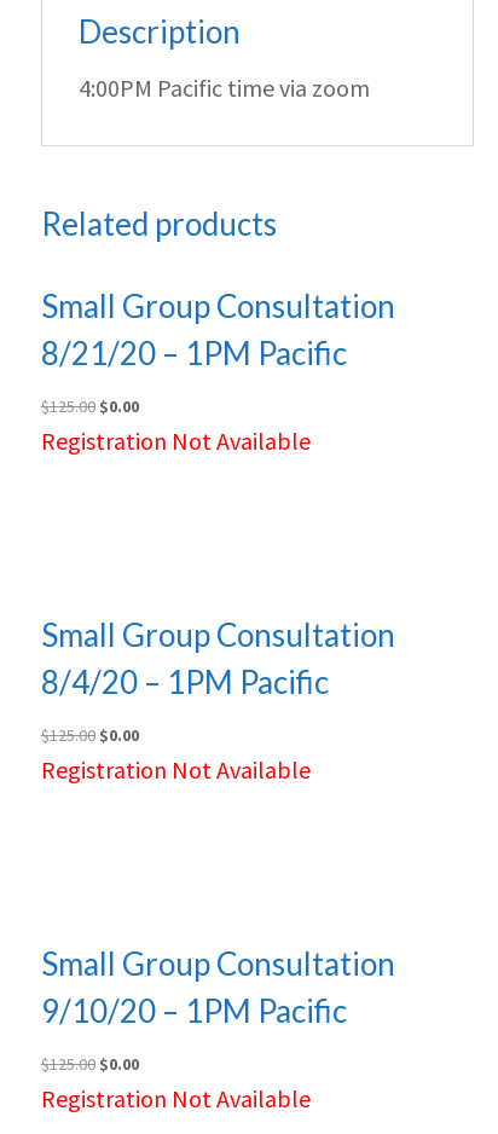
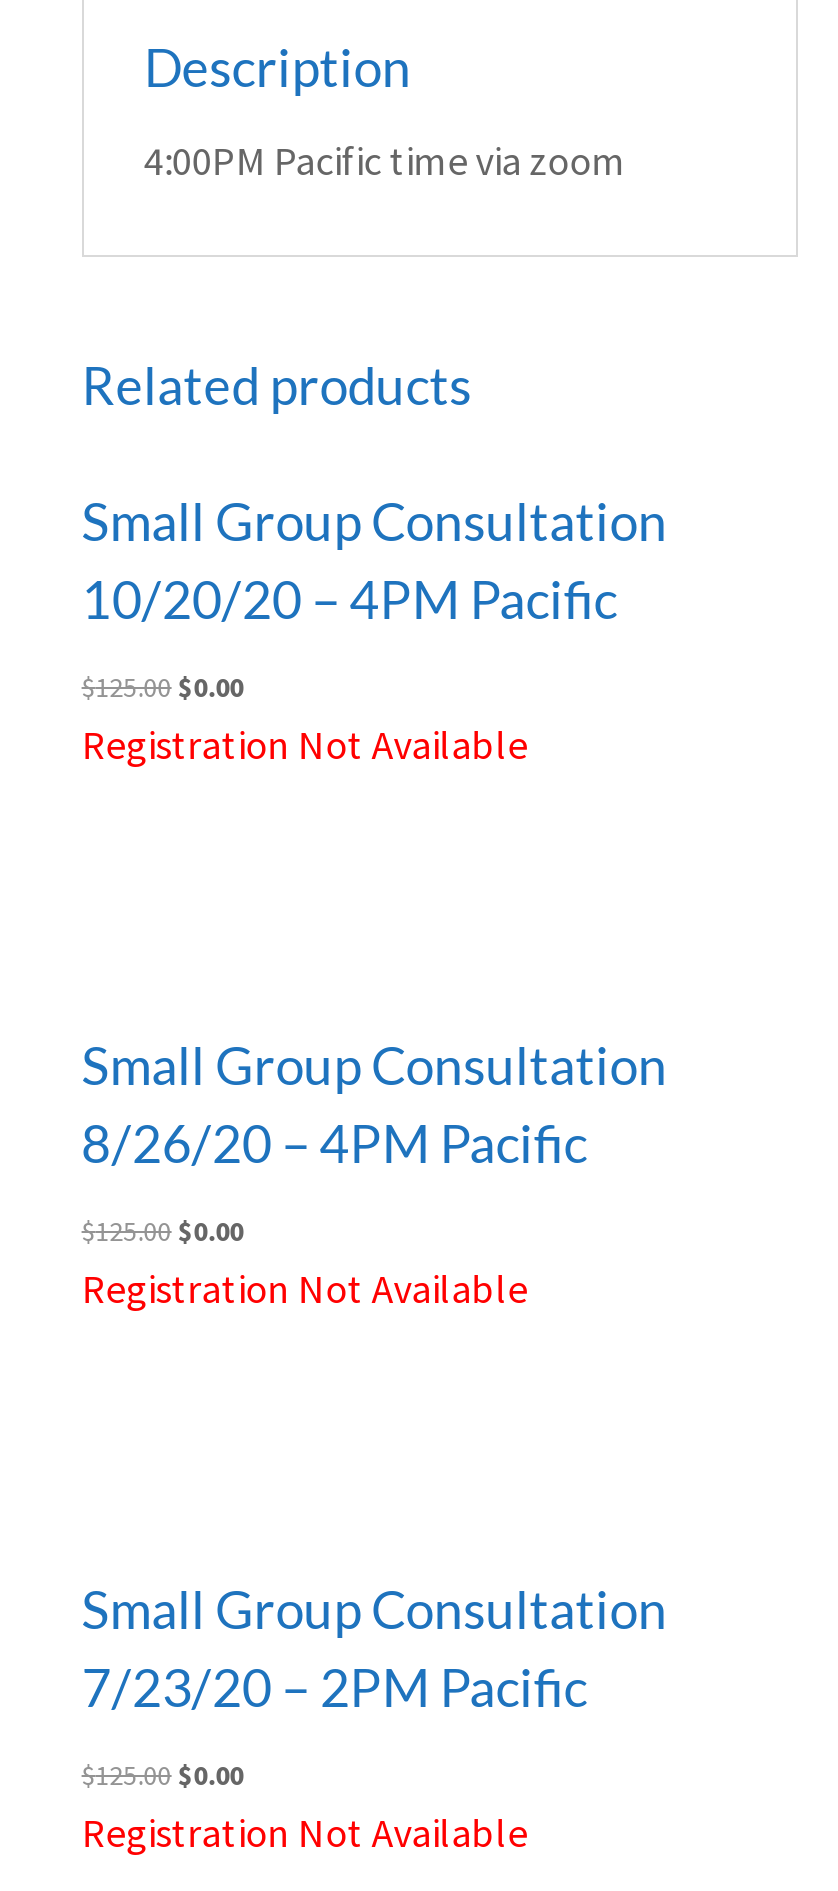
[41,334,347,372] 8/21/20 – 1PM Pacific -> [82,567,618,631] 10/20/20 – 4PM Pacific
[41,663,329,701] 8/4/20 – 1PM Pacific -> [82,1111,588,1175] 8/26/20 – 4PM Pacific
[41,992,347,1031] 9/10/20 – 1PM Pacific -> [82,1656,588,1720] 7/23/20 – 2PM Pacific

